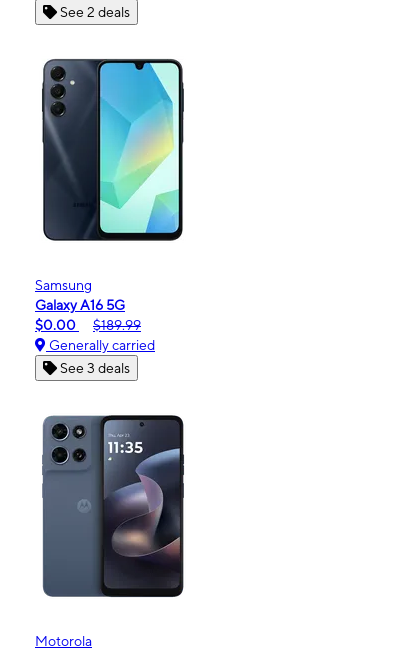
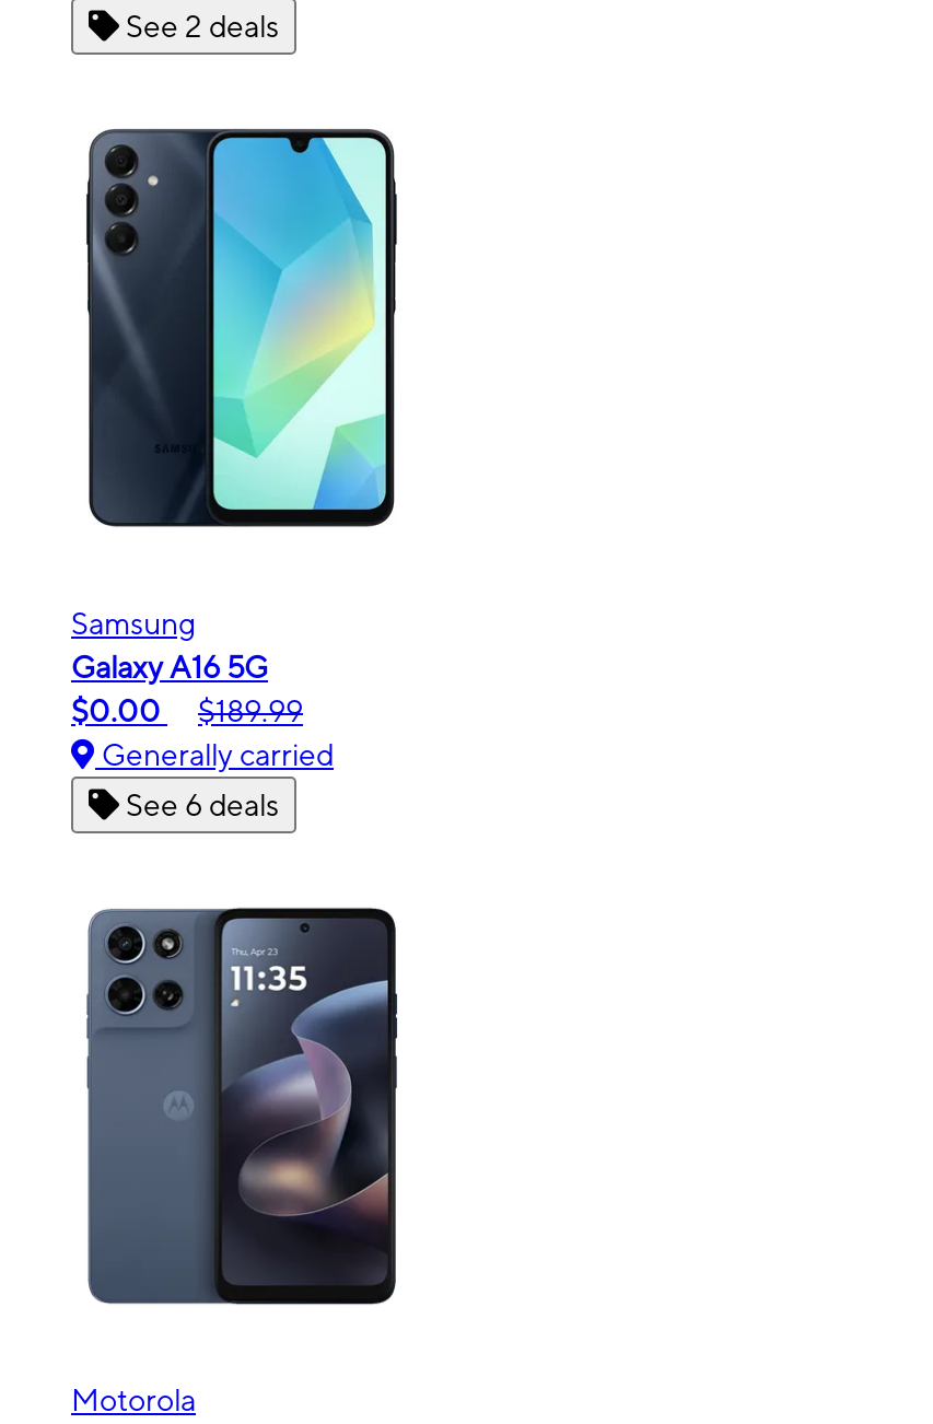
[60,360,130,376] See 3 deals -> [126,786,279,821] See 6 deals

